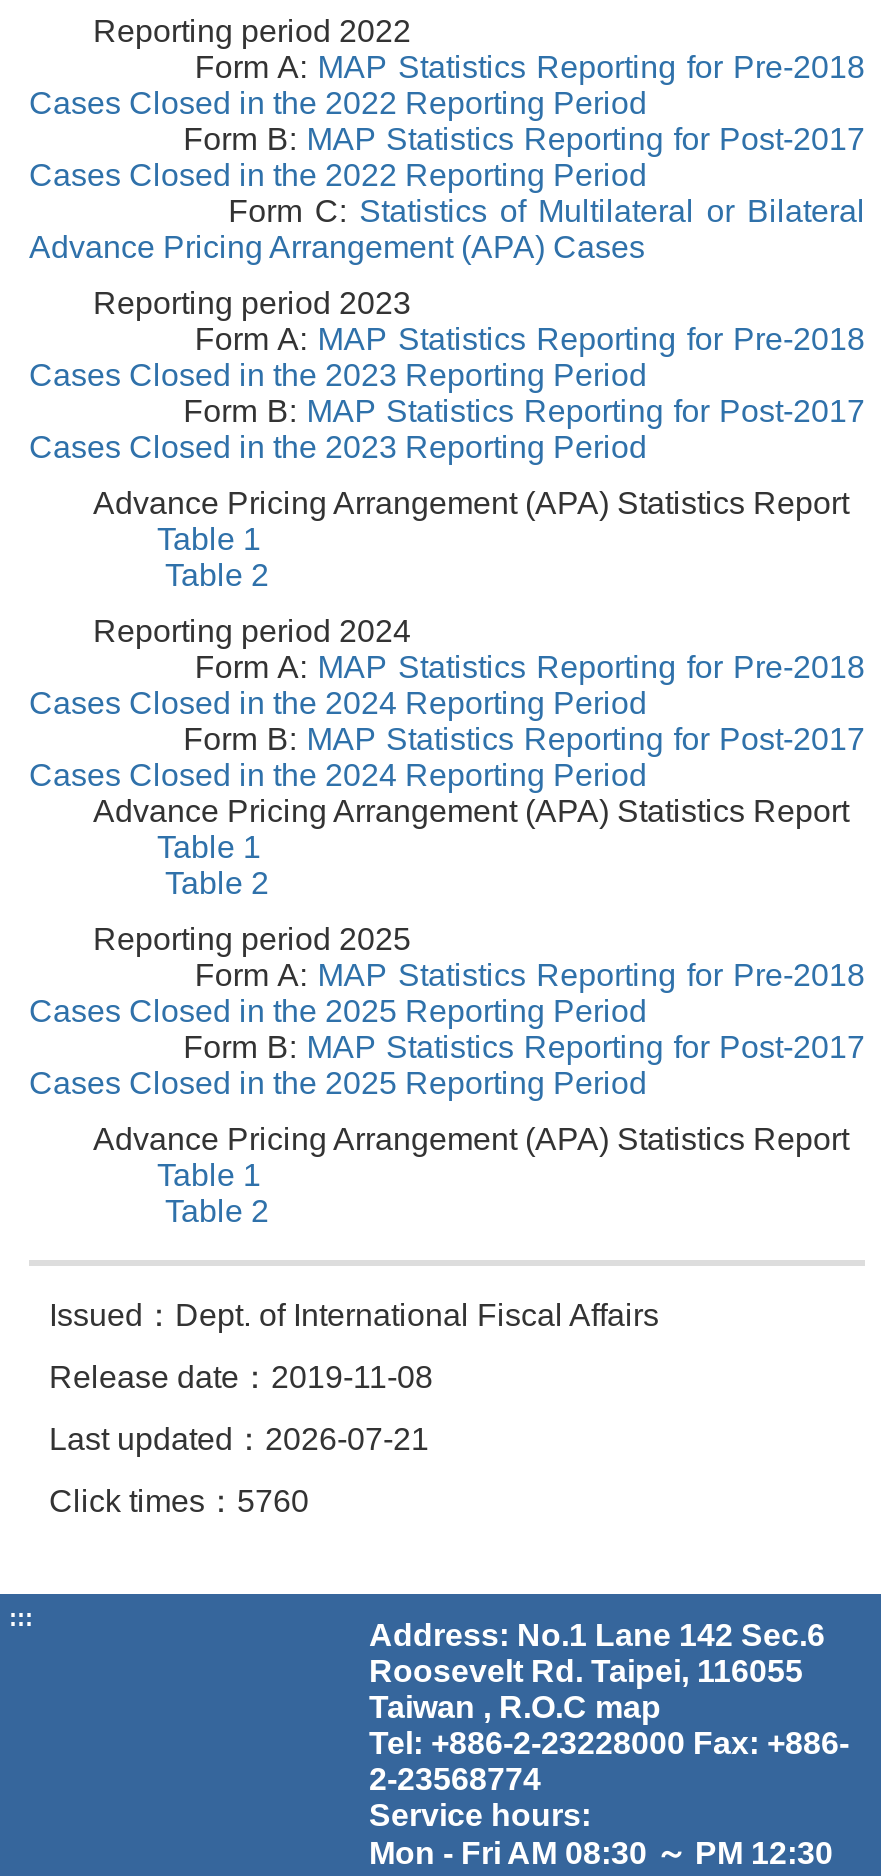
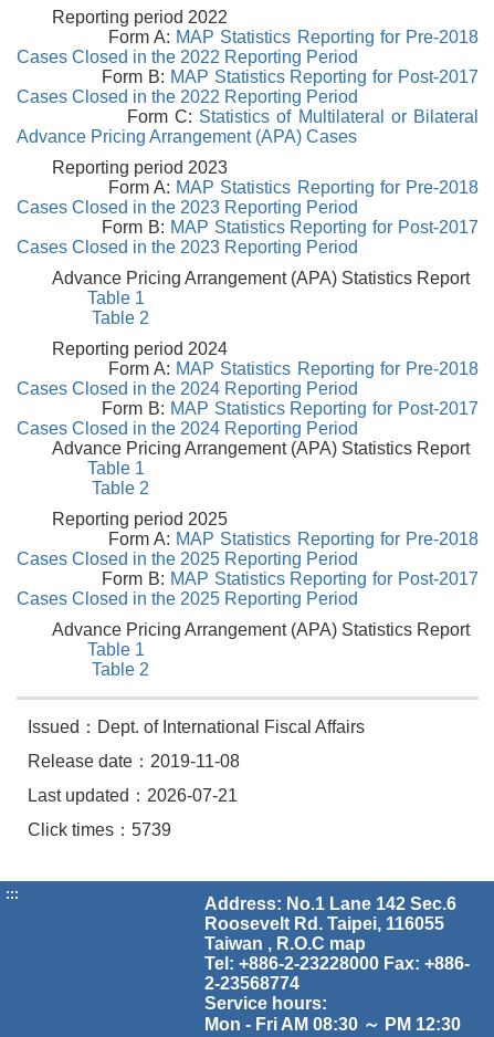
[49,1484,309,1518] Click times：5760 -> [28,820,171,839] Click times：5739

